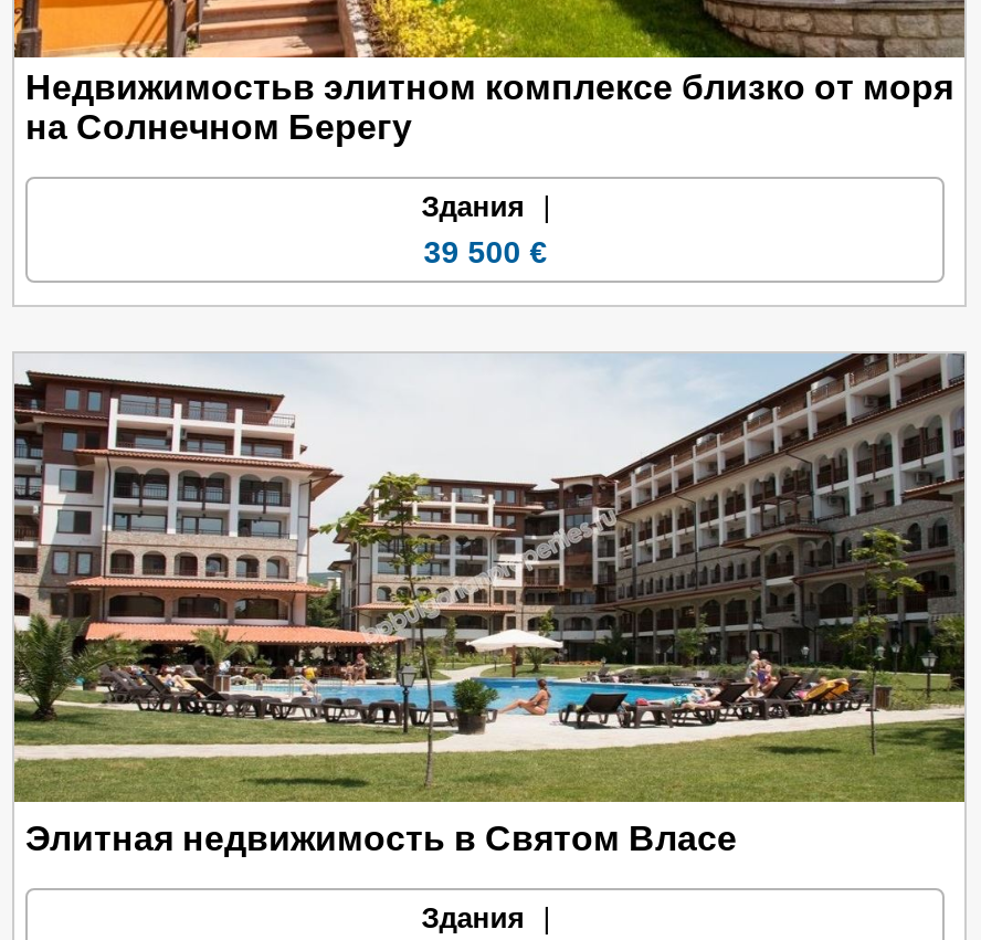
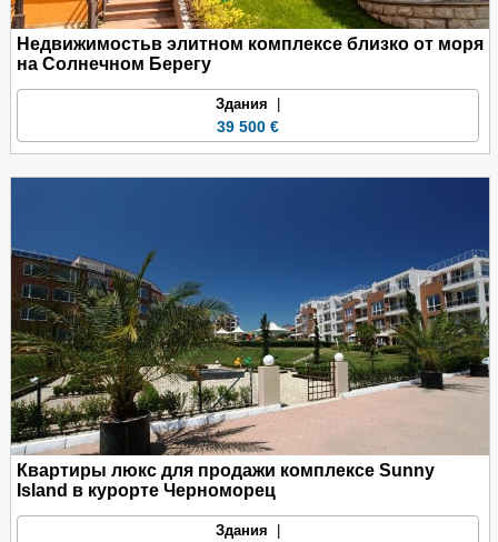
[12,351,964,856] [image] | Элитная недвижимость в Святом Власе -> [10,177,489,500] [image] | Квартиры люкс для продажи комплексе Sunny | Island в курорте Черноморец

